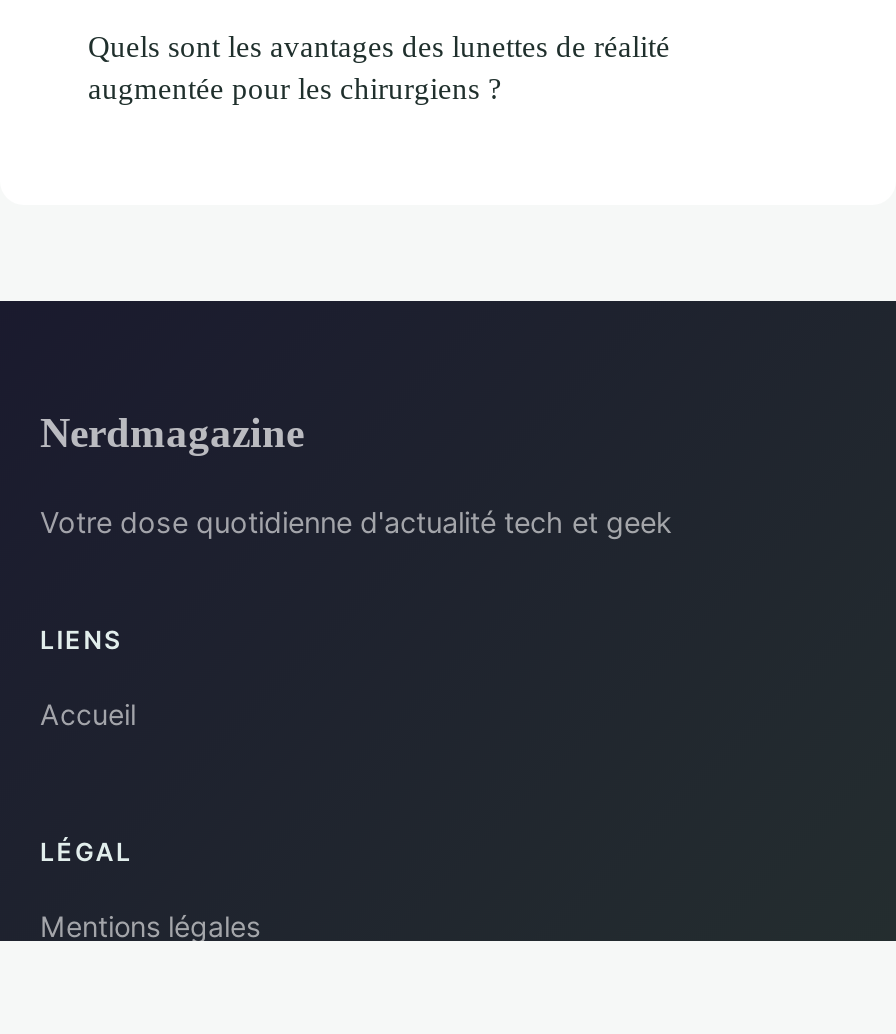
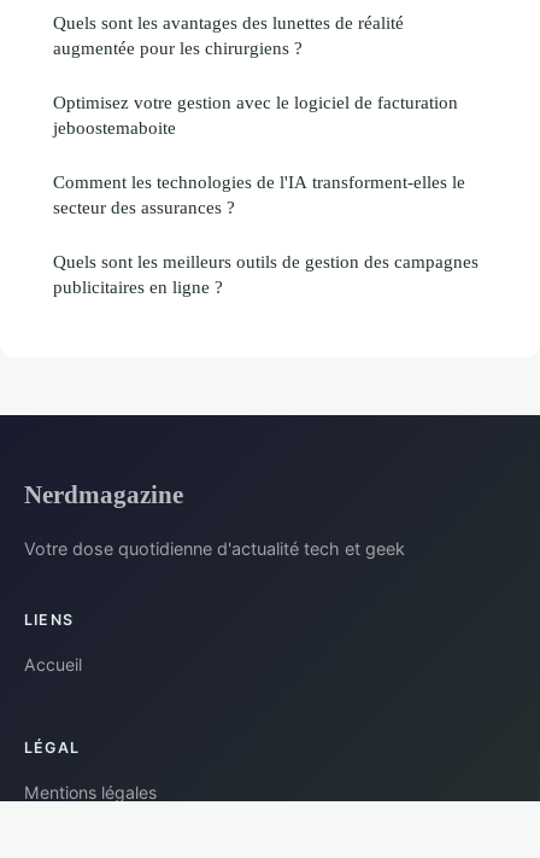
none -> [53,92,479,297] Optimisez votre gestion avec le logiciel de facturation | jeboostemaboite | Comment les technologies de l'IA transforment-elles le | secteur des assurances ? | Quels sont les meilleurs outils de gestion des campagnes | publicitaires en ligne ?

